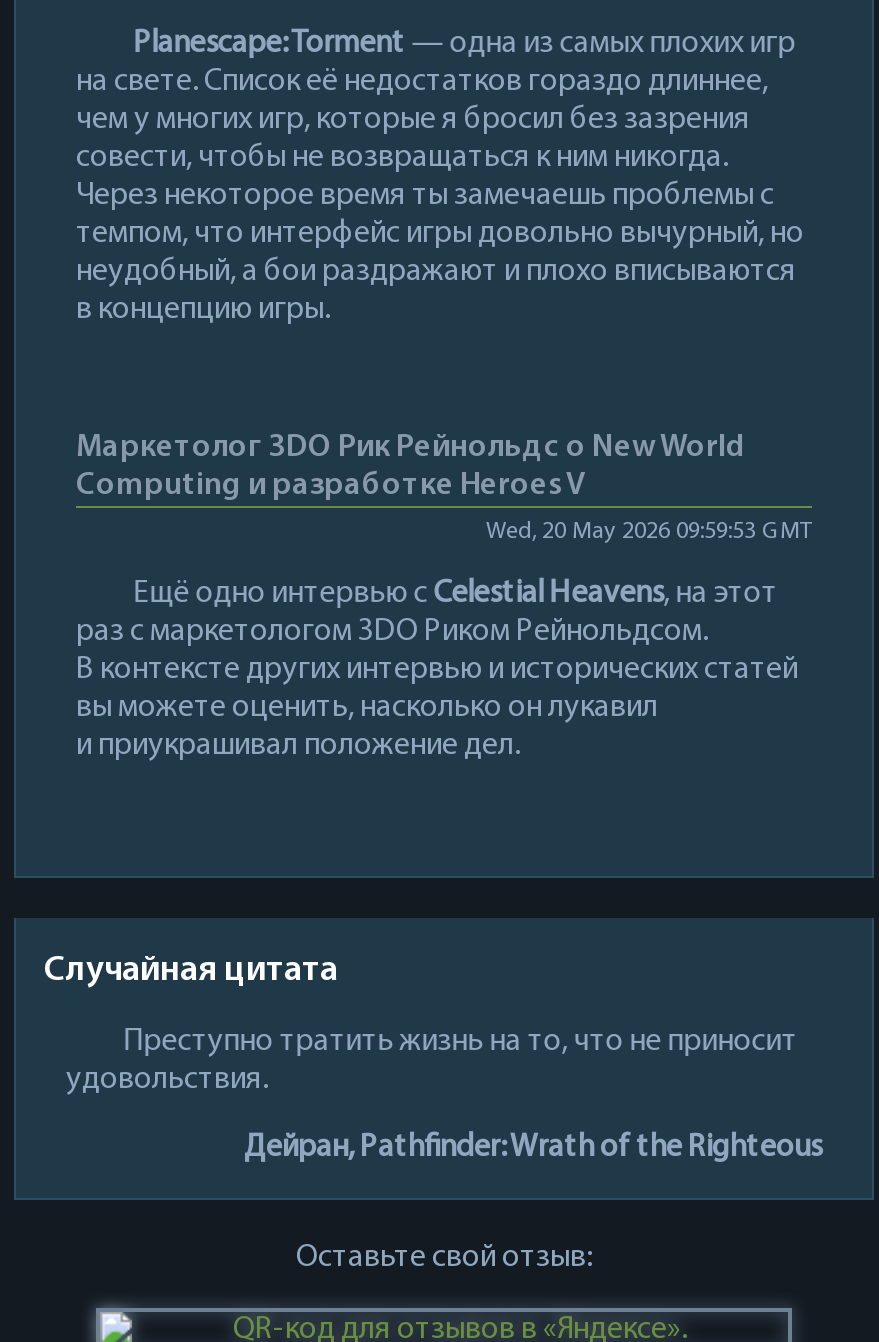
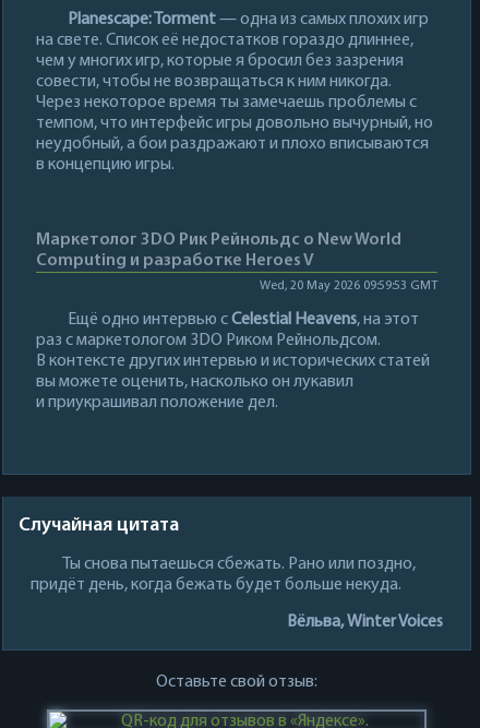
[66,1025,798,1095] Преступно тратить жизнь на то, что не приносит | удовольствия. -> [31,555,415,593] Ты снова пытаешься сбежать. Рано или поздно, | придёт день, когда бежать будет больше некуда.
[244,1131,822,1163] Дейран, Pathfinder: Wrath of the Righteous -> [287,613,443,630] Вёльва, Winter Voices

